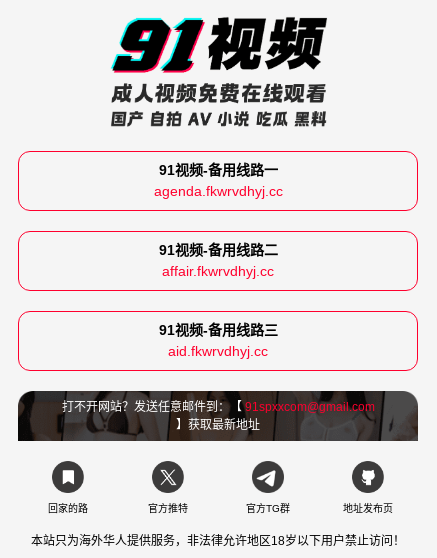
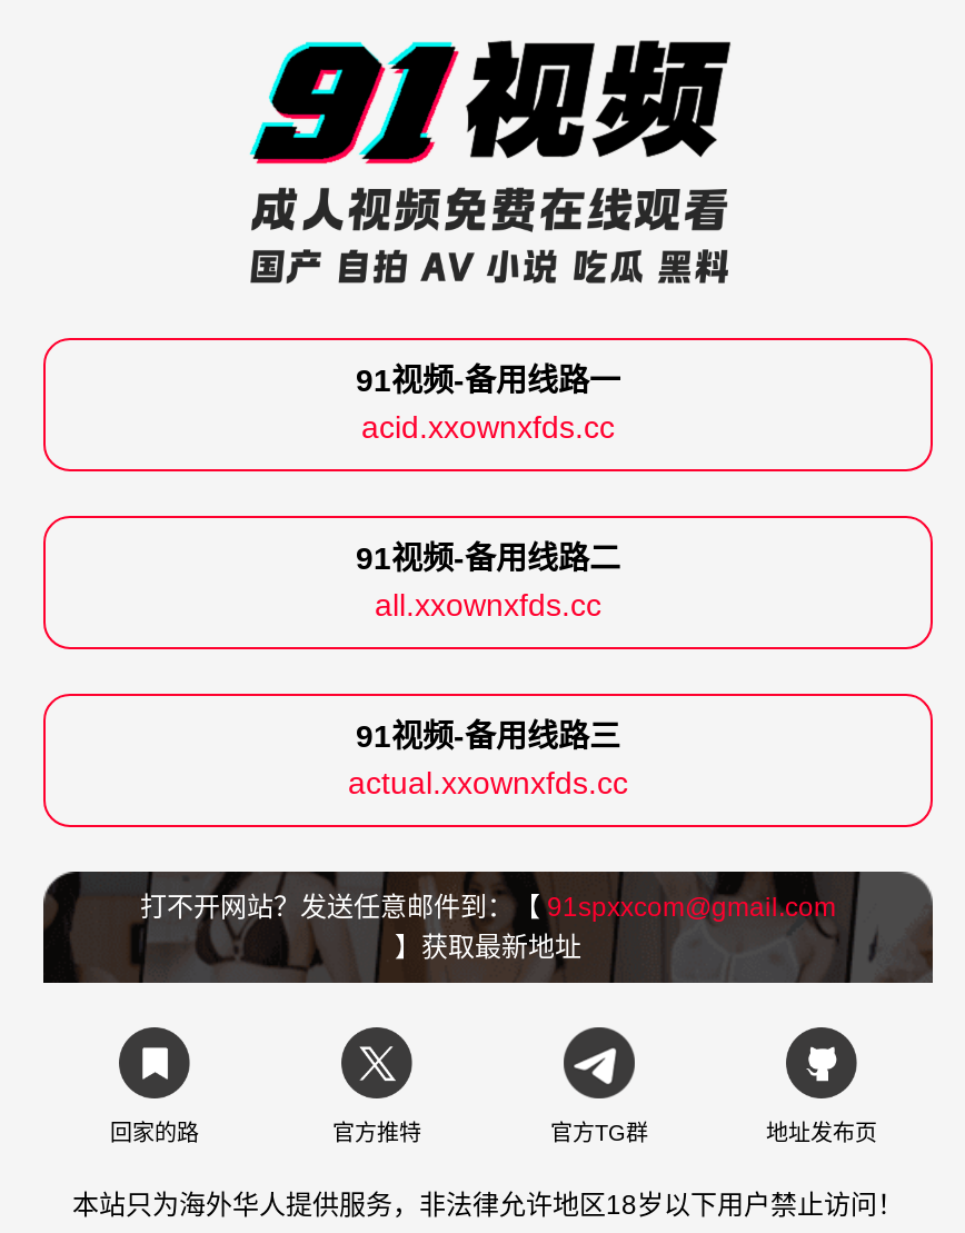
[153,183,282,199] agenda.fkwrvdhyj.cc -> [361,409,615,445] acid.xxownxfds.cc
[162,263,274,279] affair.fkwrvdhyj.cc -> [375,587,601,623] all.xxownxfds.cc
[168,343,268,359] aid.fkwrvdhyj.cc -> [348,765,628,801] actual.xxownxfds.cc

